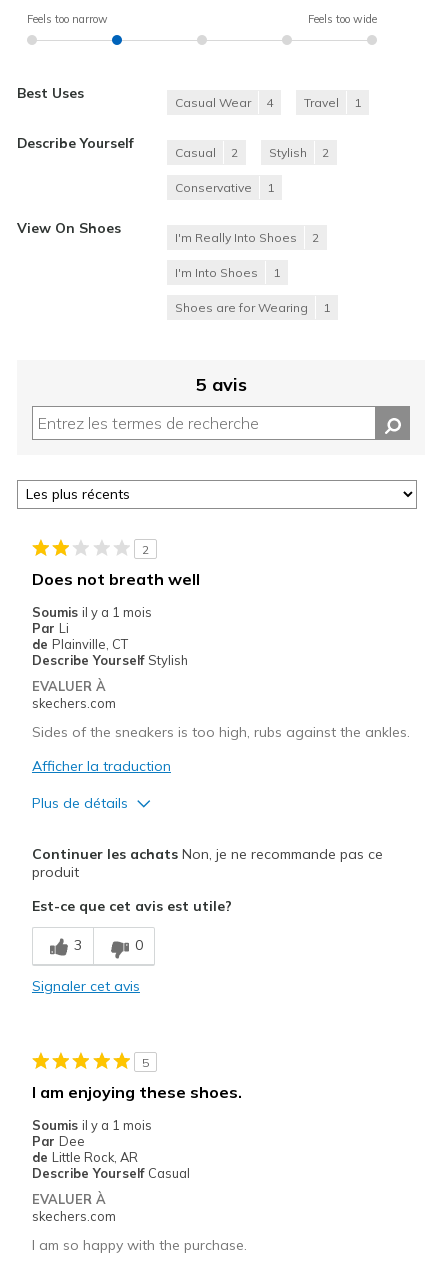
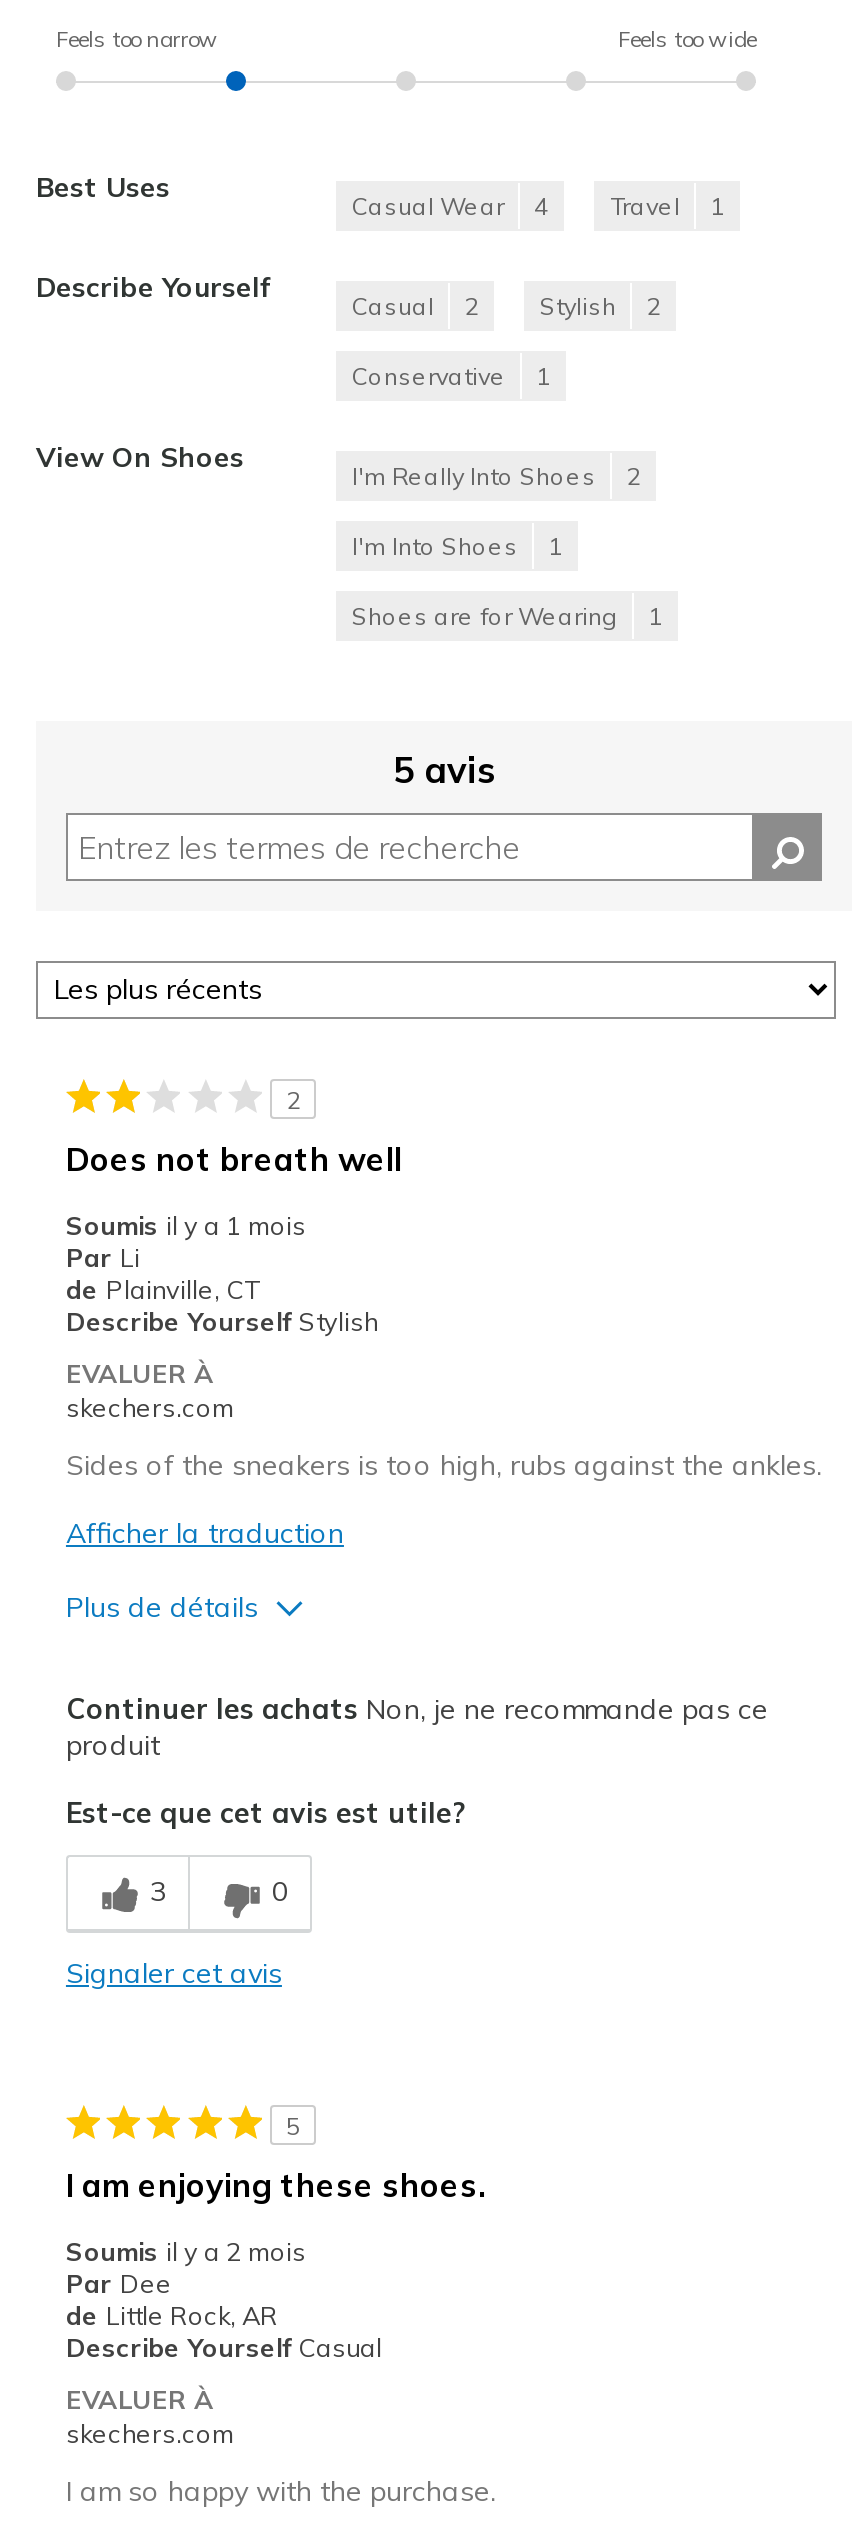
[32,1117,152,1133] Soumis il y a 1 mois -> [66,2236,306,2268] Soumis il y a 2 mois

